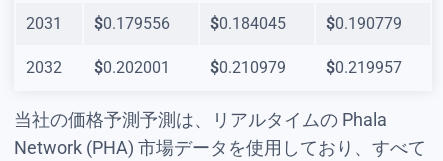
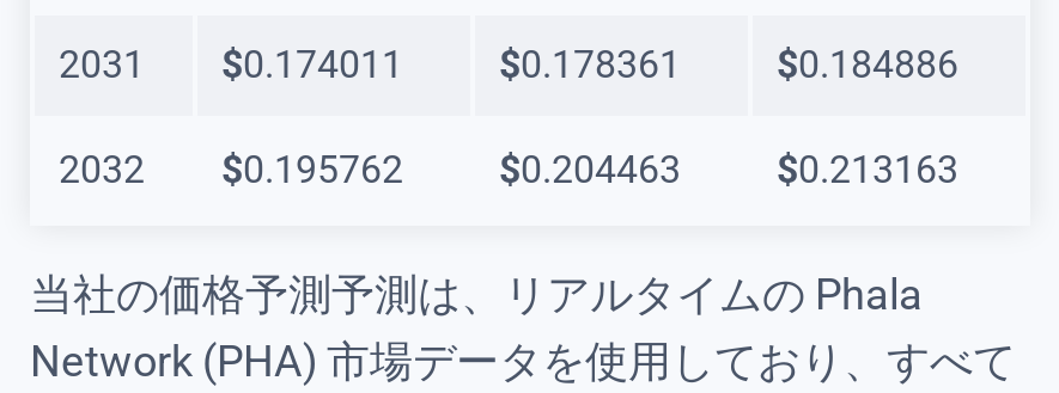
[26,14,170,33] 2031 $0.179556 -> [59,41,403,87] 2031 $0.174011
[210,14,286,33] $0.184045 -> [499,41,681,87] $0.178361
[326,14,402,33] $0.190779 -> [777,41,958,87] $0.184886
[26,58,170,77] 2032 $0.202001 -> [59,146,403,192] 2032 $0.195762
[210,58,286,77] $0.210979 -> [499,146,681,192] $0.204463
[326,58,402,77] $0.219957 -> [777,146,958,192] $0.213163

